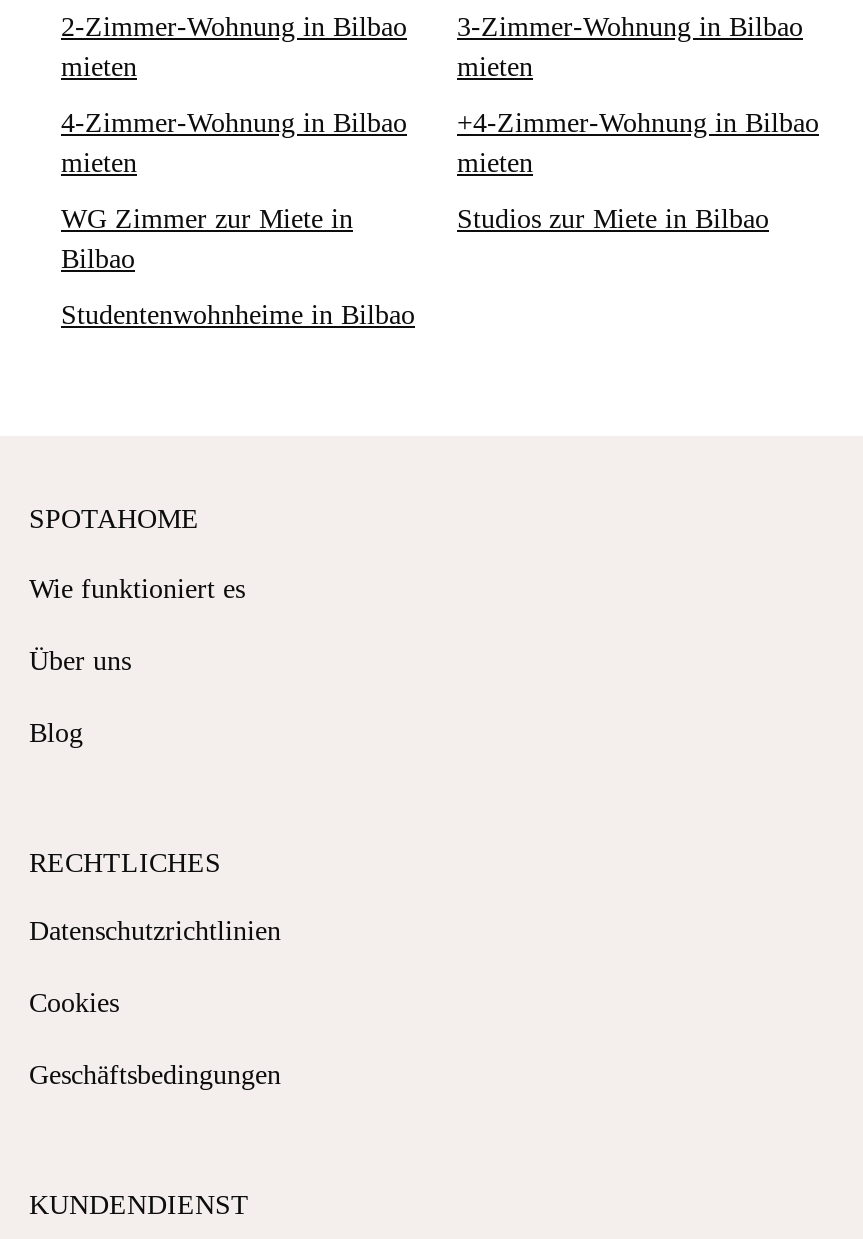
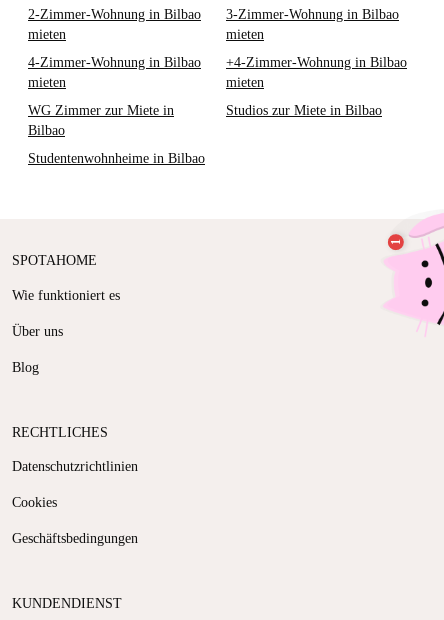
none -> [383,212,441,336] [image]

